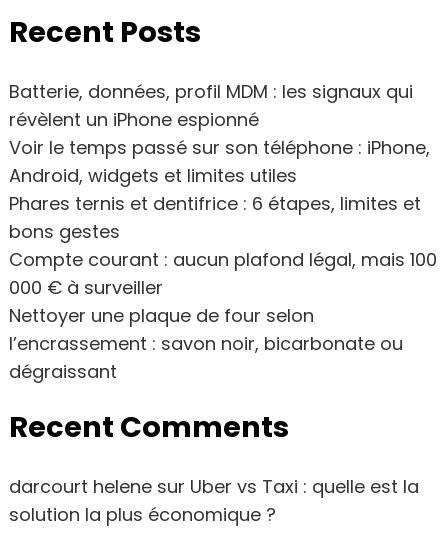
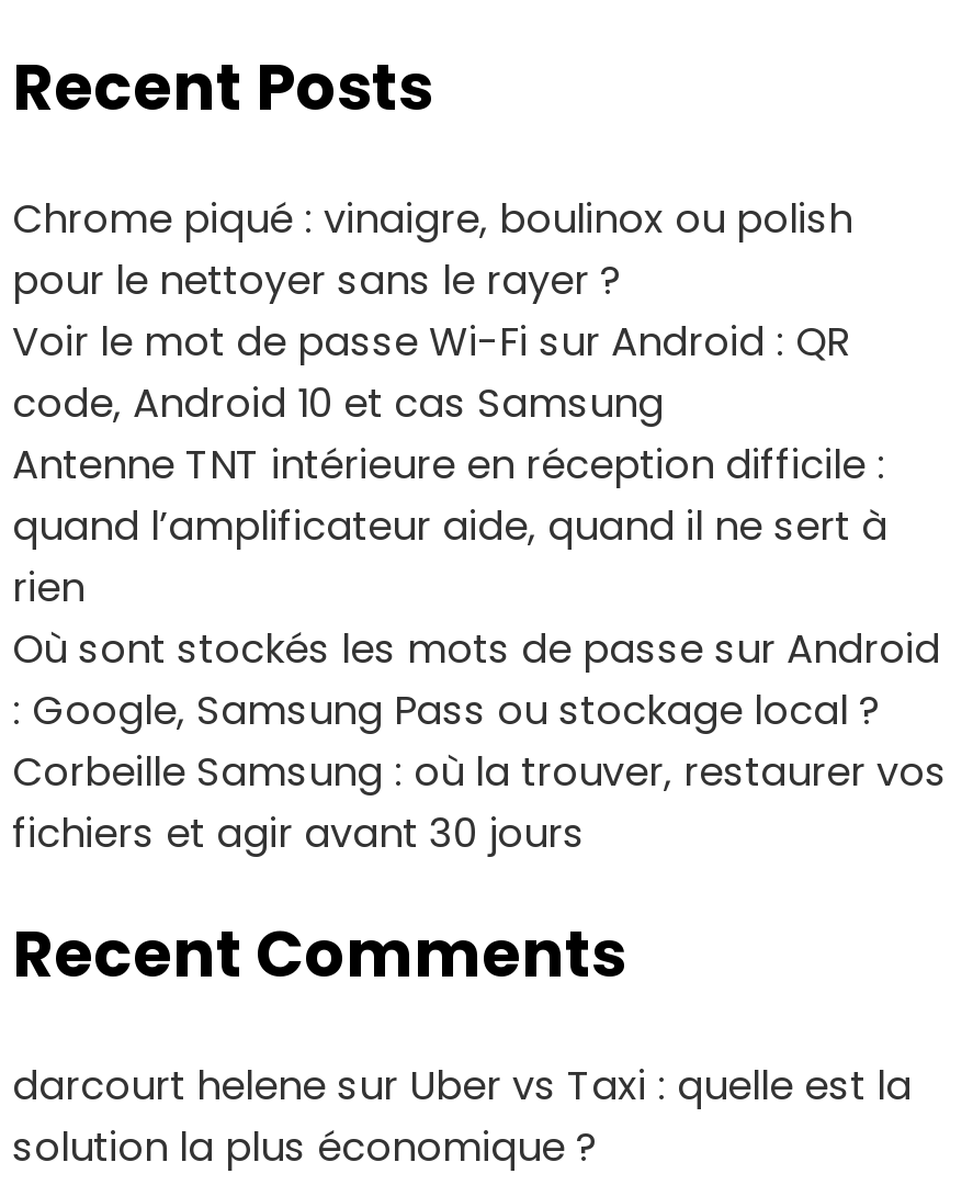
[9,79,437,384] Batterie, données, profil MDM : les signaux qui | révèlent un iPhone espionné | Voir le temps passé sur son téléphone : iPhone, | Android, widgets et limites utiles | Phares ternis et dentifrice : 6 étapes, limites et | bons gestes | Compte courant : aucun plafond légal, mais 100 | 000 € à surveiller | Nettoyer une plaque de four selon | l’encrassement : savon noir, bicarbonate ou | dégraissant -> [12,192,947,861] Chrome piqué : vinaigre, boulinox ou polish | pour le nettoyer sans le rayer ? | Voir le mot de passe Wi-Fi sur Android : QR | code, Android 10 et cas Samsung | Antenne TNT intérieure en réception difficile : | quand l’amplificateur aide, quand il ne sert à | rien | Où sont stockés les mots de passe sur Android | : Google, Samsung Pass ou stockage local ? | Corbeille Samsung : où la trouver, restaurer vos | fichiers et agir avant 30 jours

